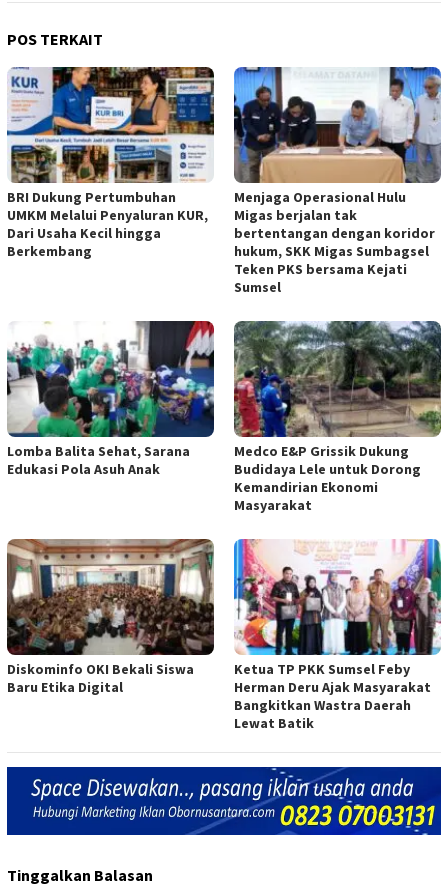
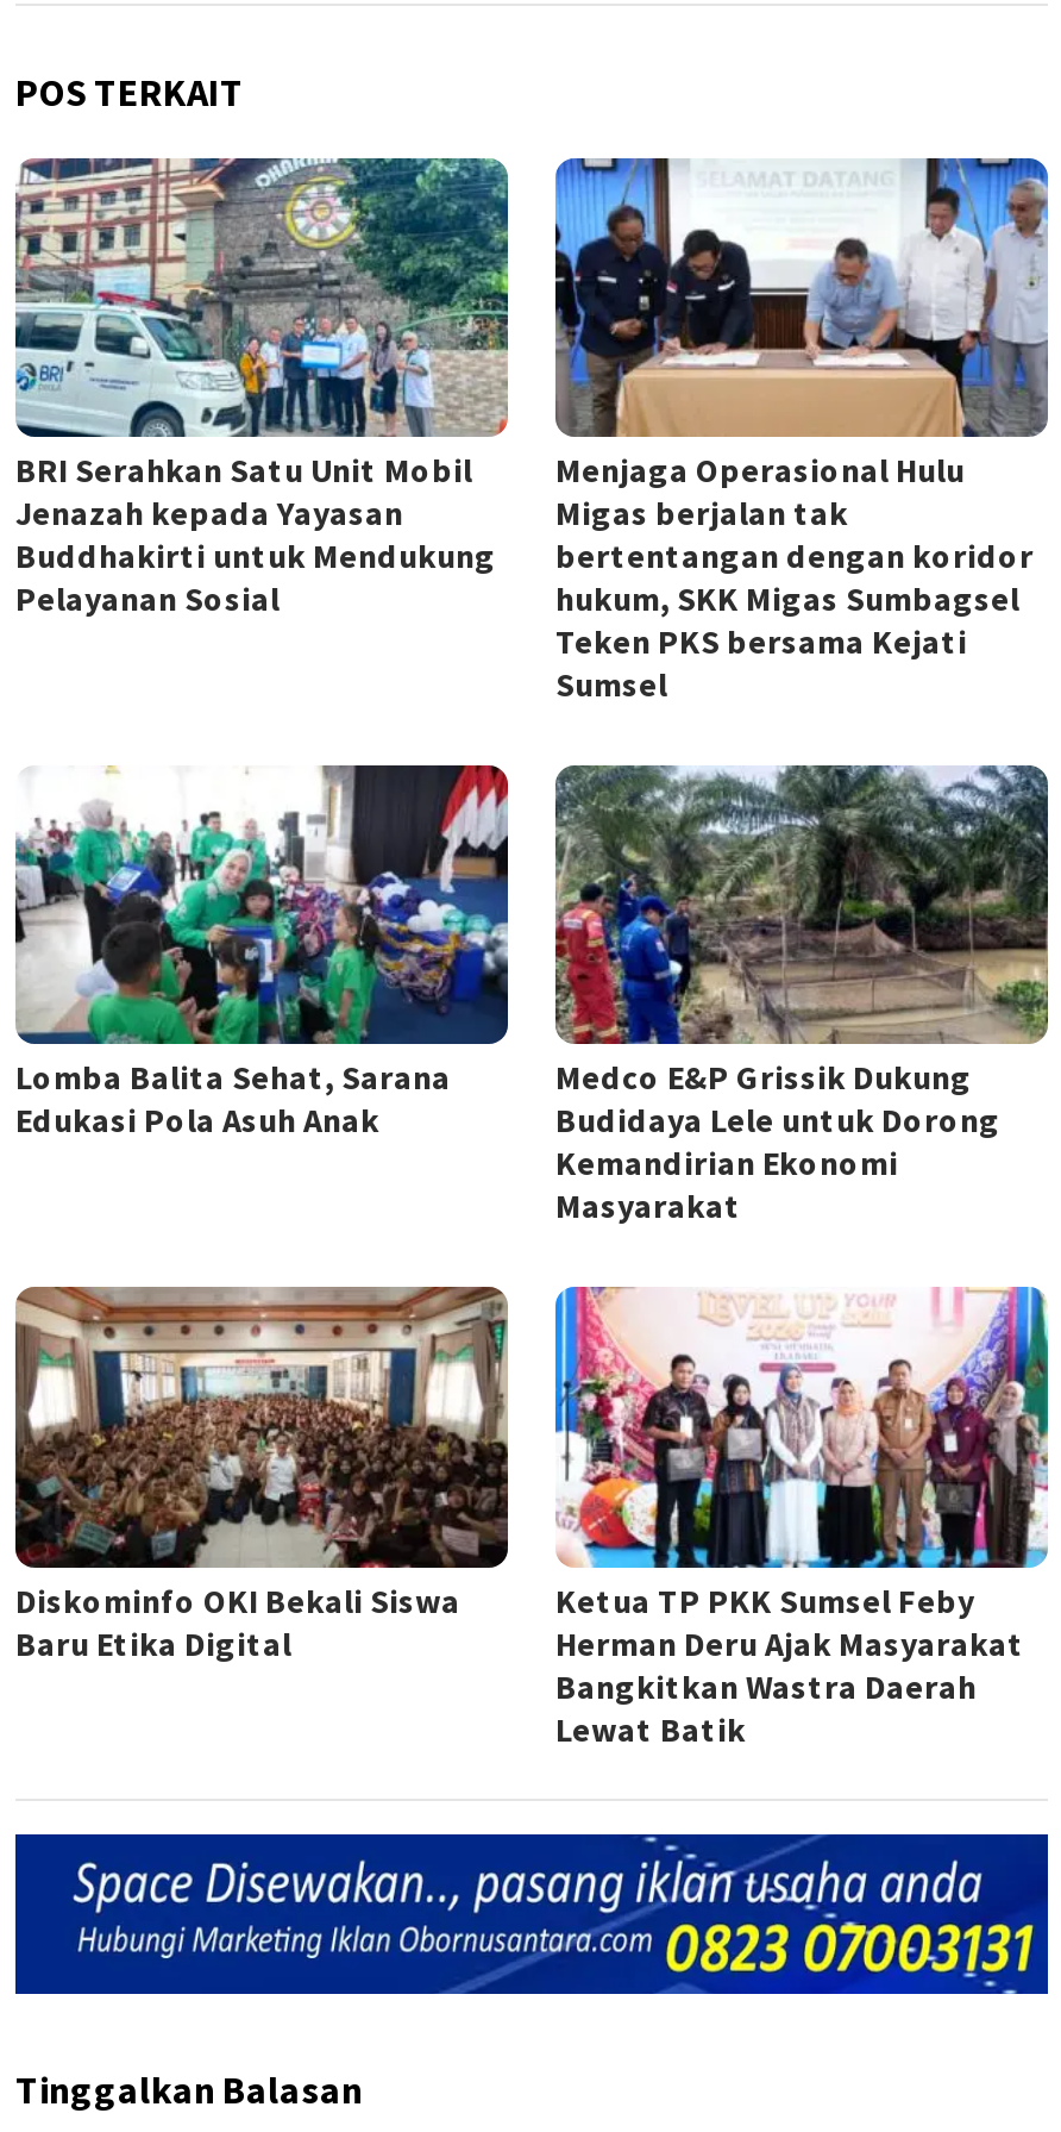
[7,66,215,260] [image] | BRI Dukung Pertumbuhan | UMKM Melalui Penyaluran KUR, | Dari Usaha Kecil hingga | Berkembang -> [13,155,510,620] [image] | BRI Serahkan Satu Unit Mobil | Jenazah kepada Yayasan | Buddhakirti untuk Mendukung | Pelayanan Sosial

